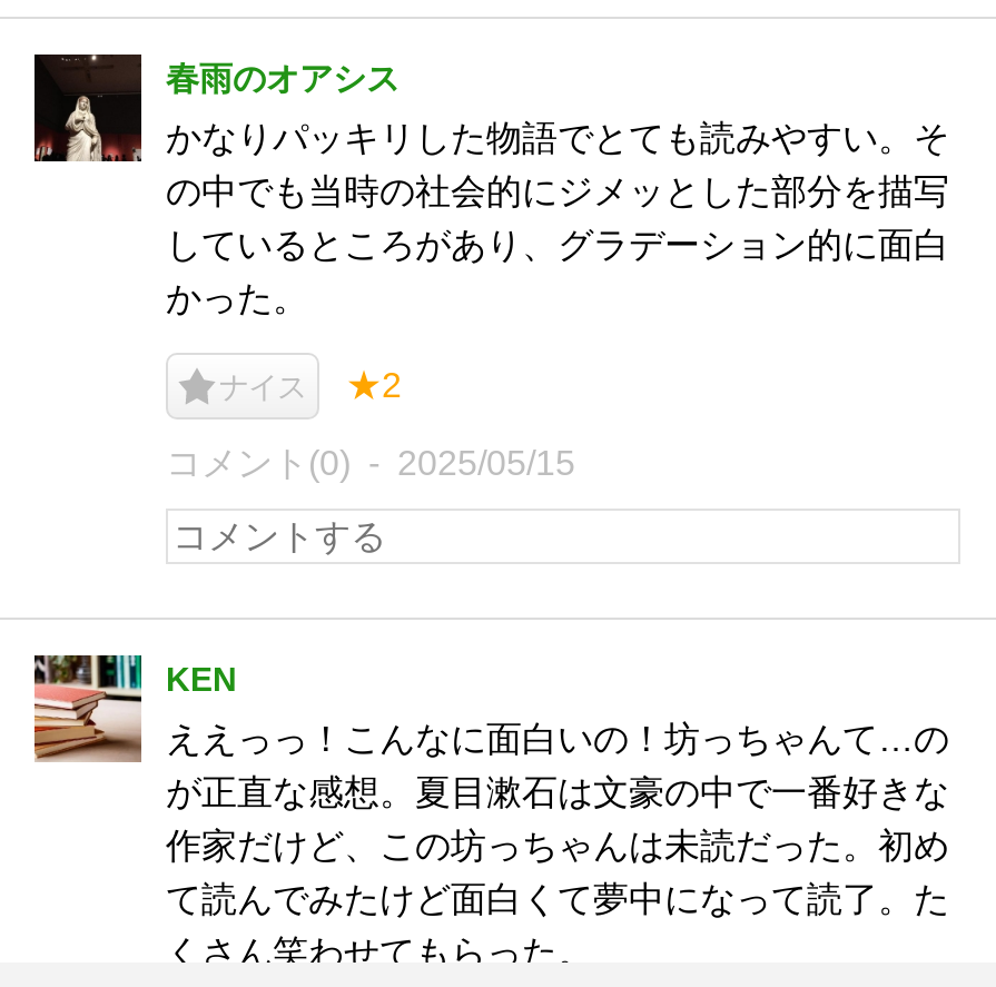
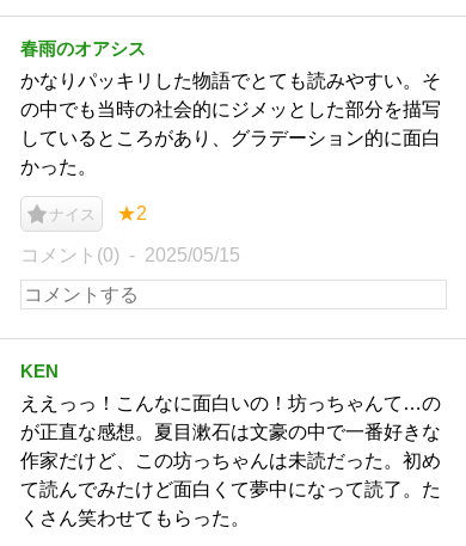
[32,52,144,164] [image] -> none
[32,653,144,764] [image] -> none

